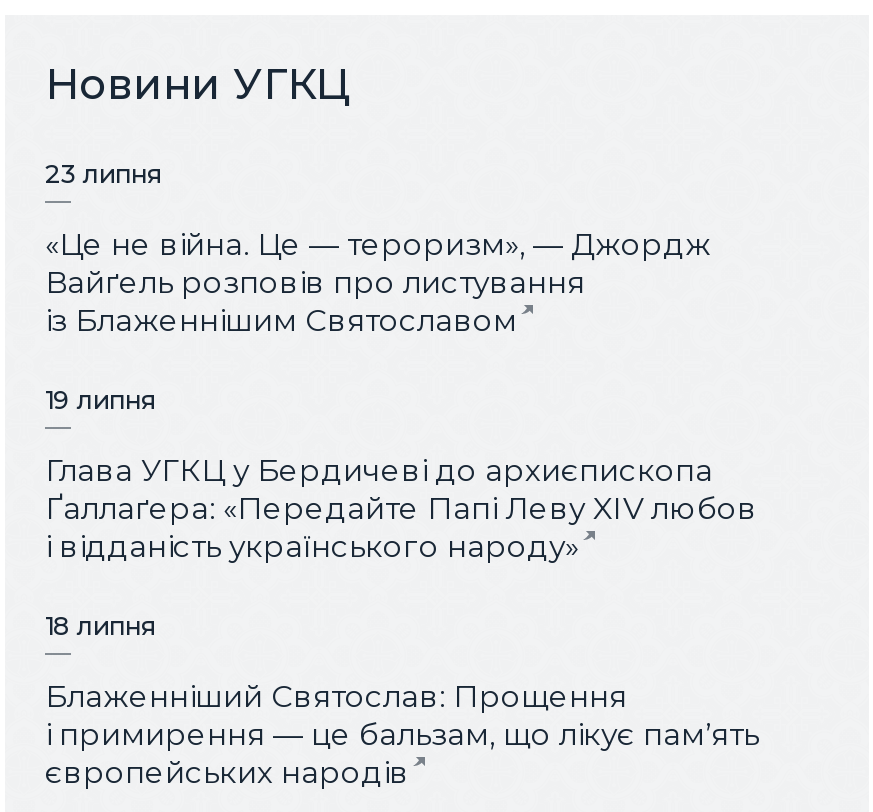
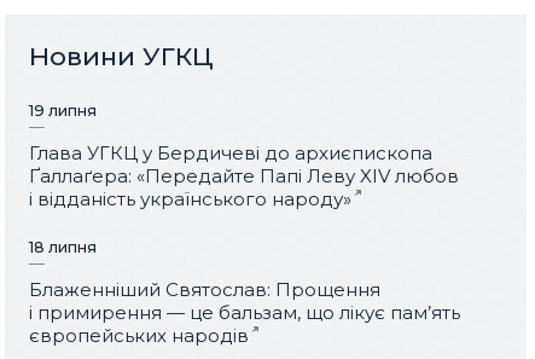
[45,158,711,339] 23 липня | «Це не війна. Це — тероризм», — Джордж | Вайґель розповів про листування | із Блаженнішим Святославом -> none

